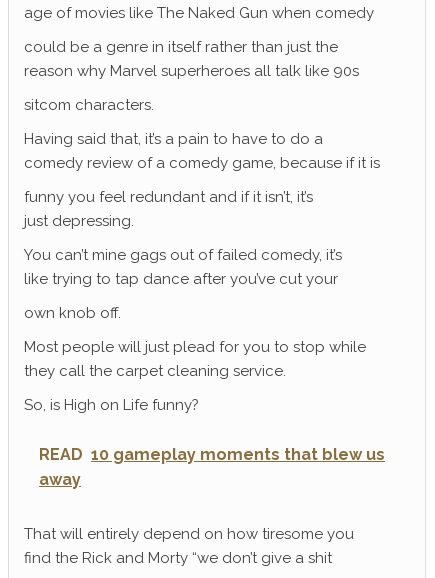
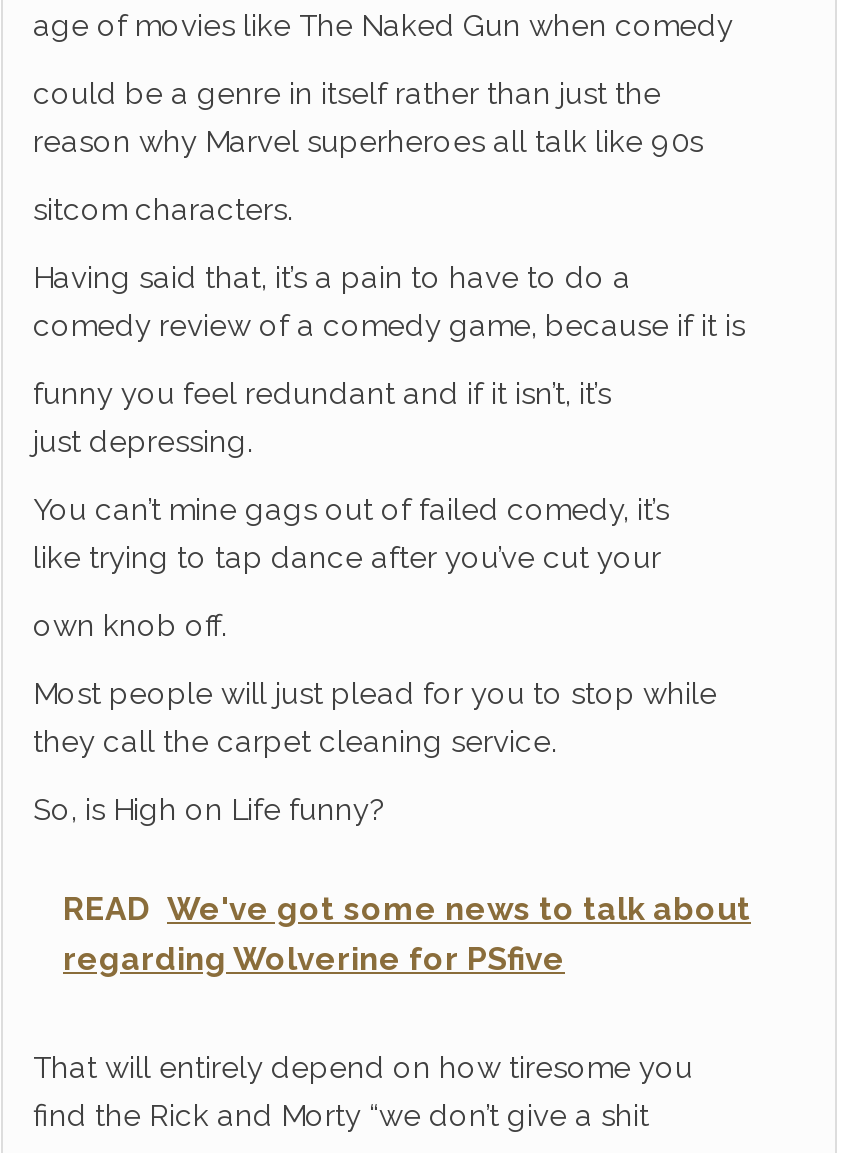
[39,445,385,489] READ 10 gameplay moments that blew us | away -> [63,890,751,978] READ We've got some news to talk about | regarding Wolverine for PSfive

